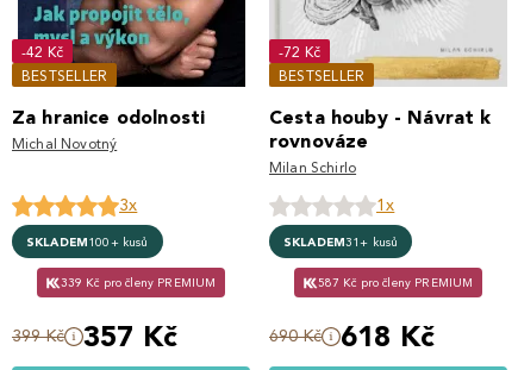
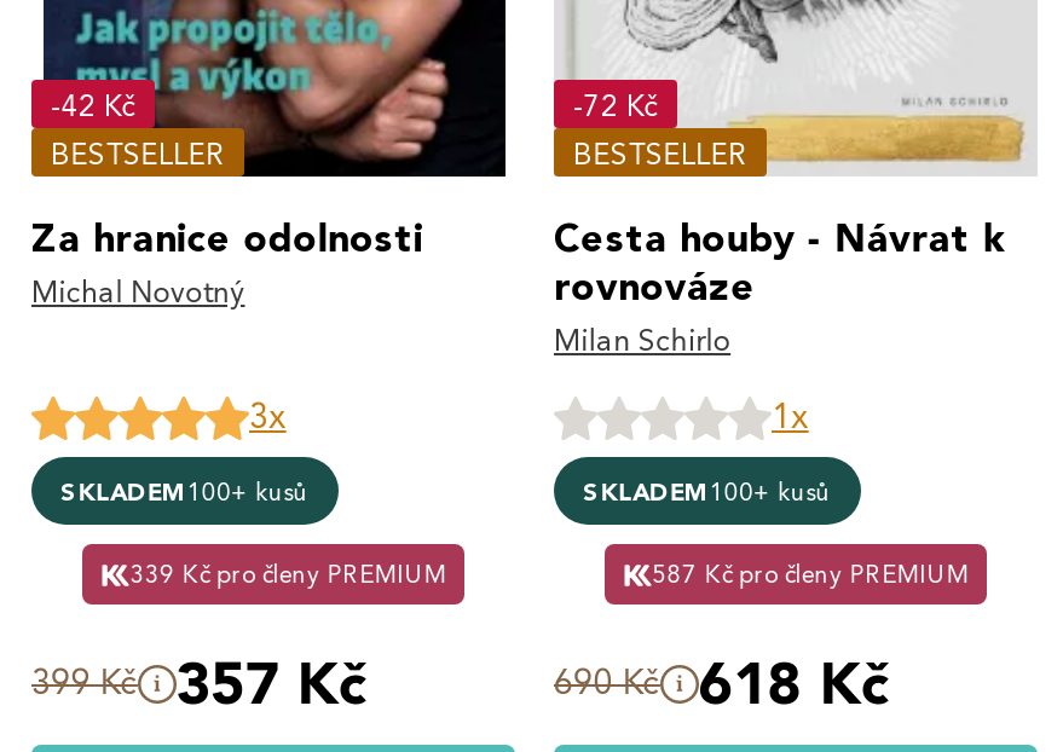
[283,234,398,249] SKLADEM 31+ kusů -> [583,475,831,507] SKLADEM 100+ kusů

